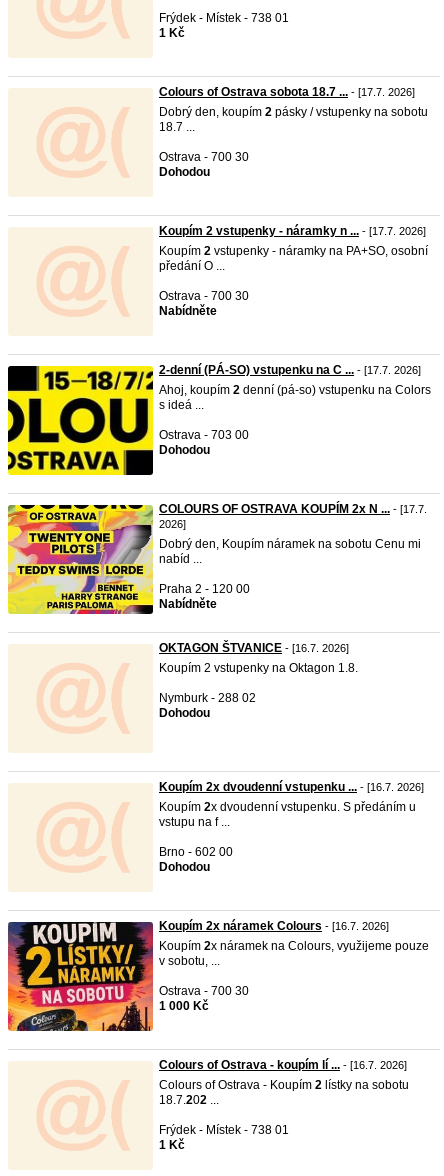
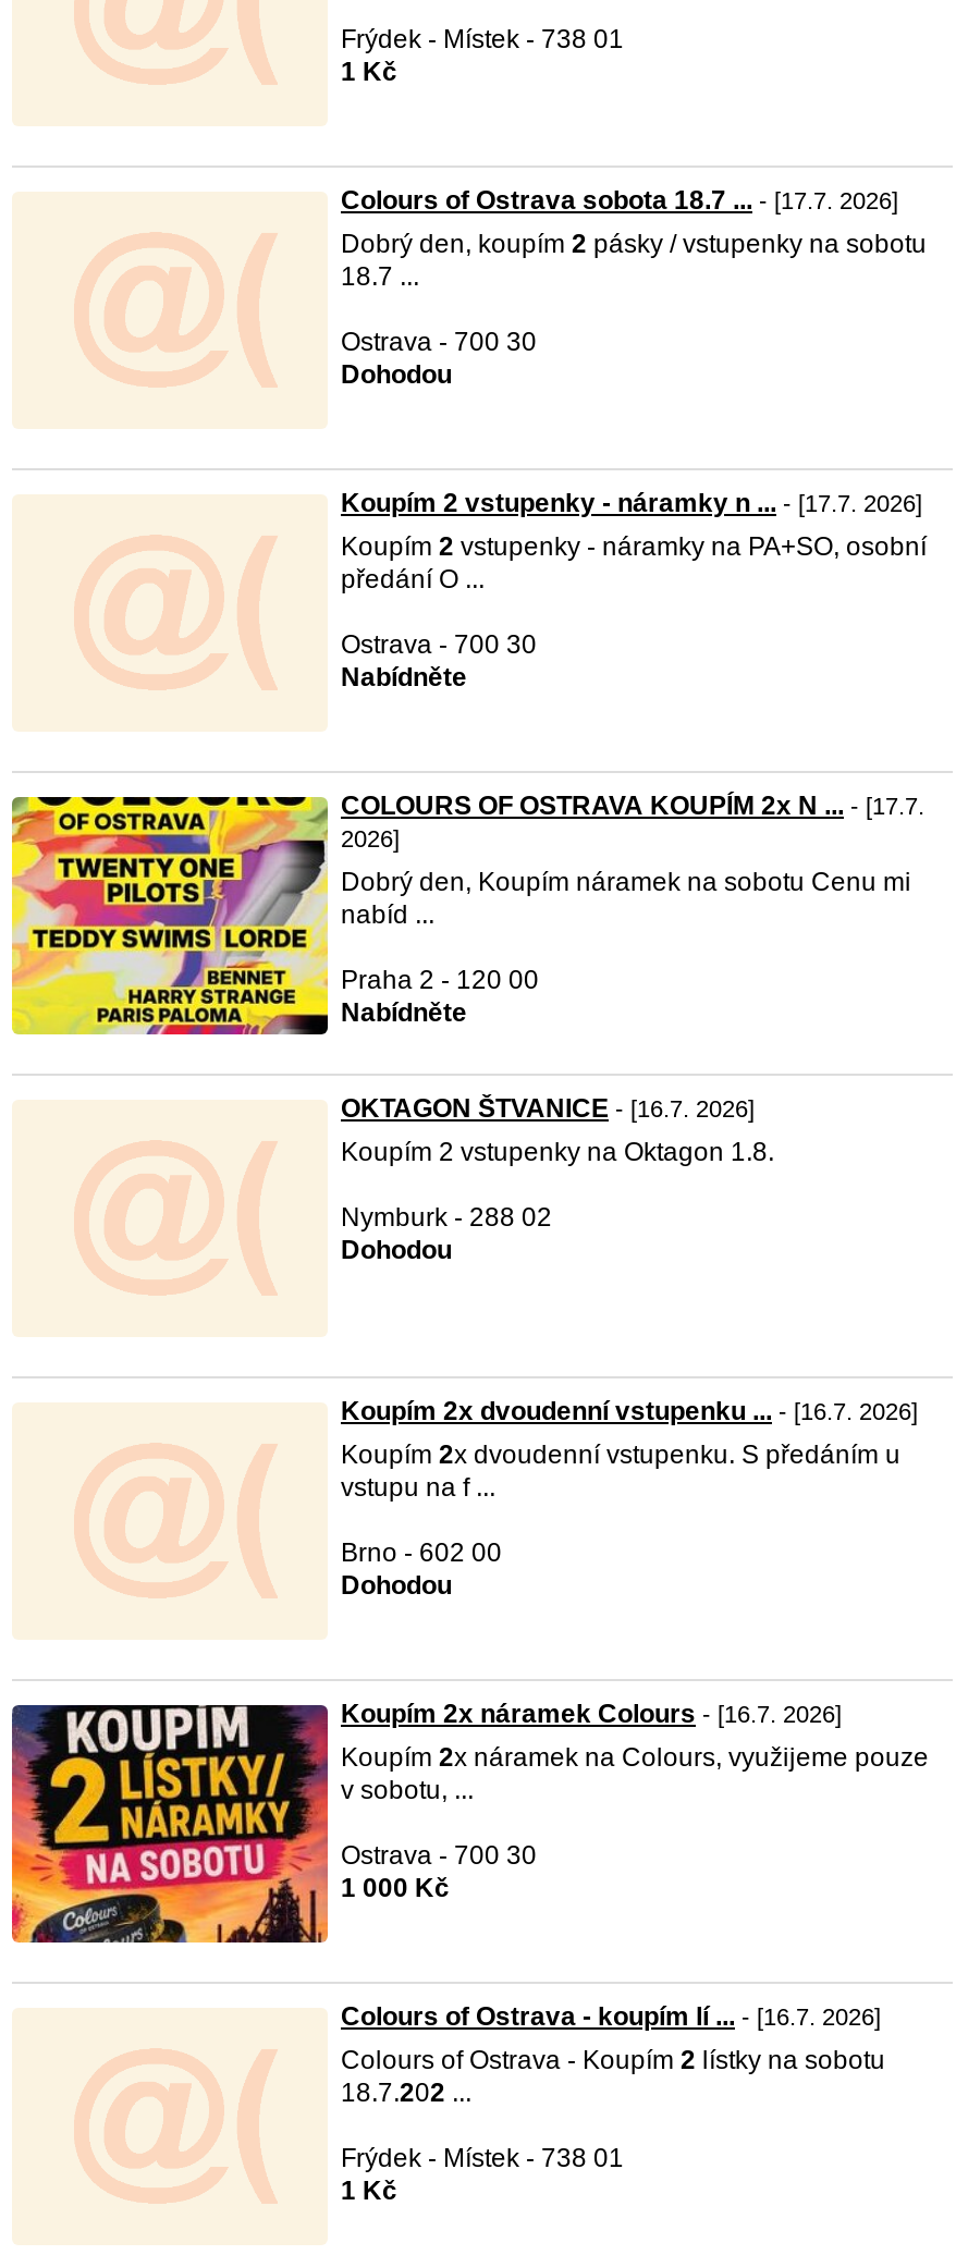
[7,363,431,476] [image] | 2-denní (PÁ-SO) vstupenku na C ... - [17.7. 2026] | Ahoj, koupím 2 denní (pá-so) vstupenku na Colors | s ideá ... | Ostrava - 703 00 | Dohodou -> none

